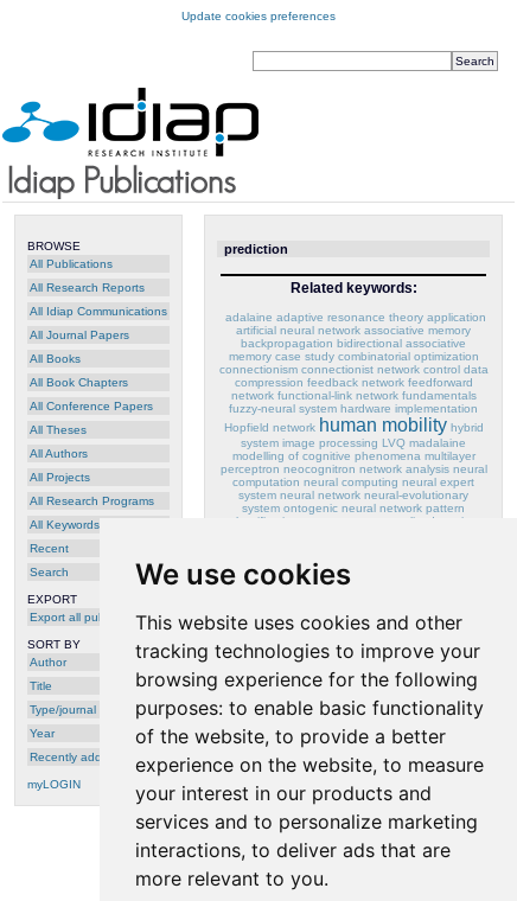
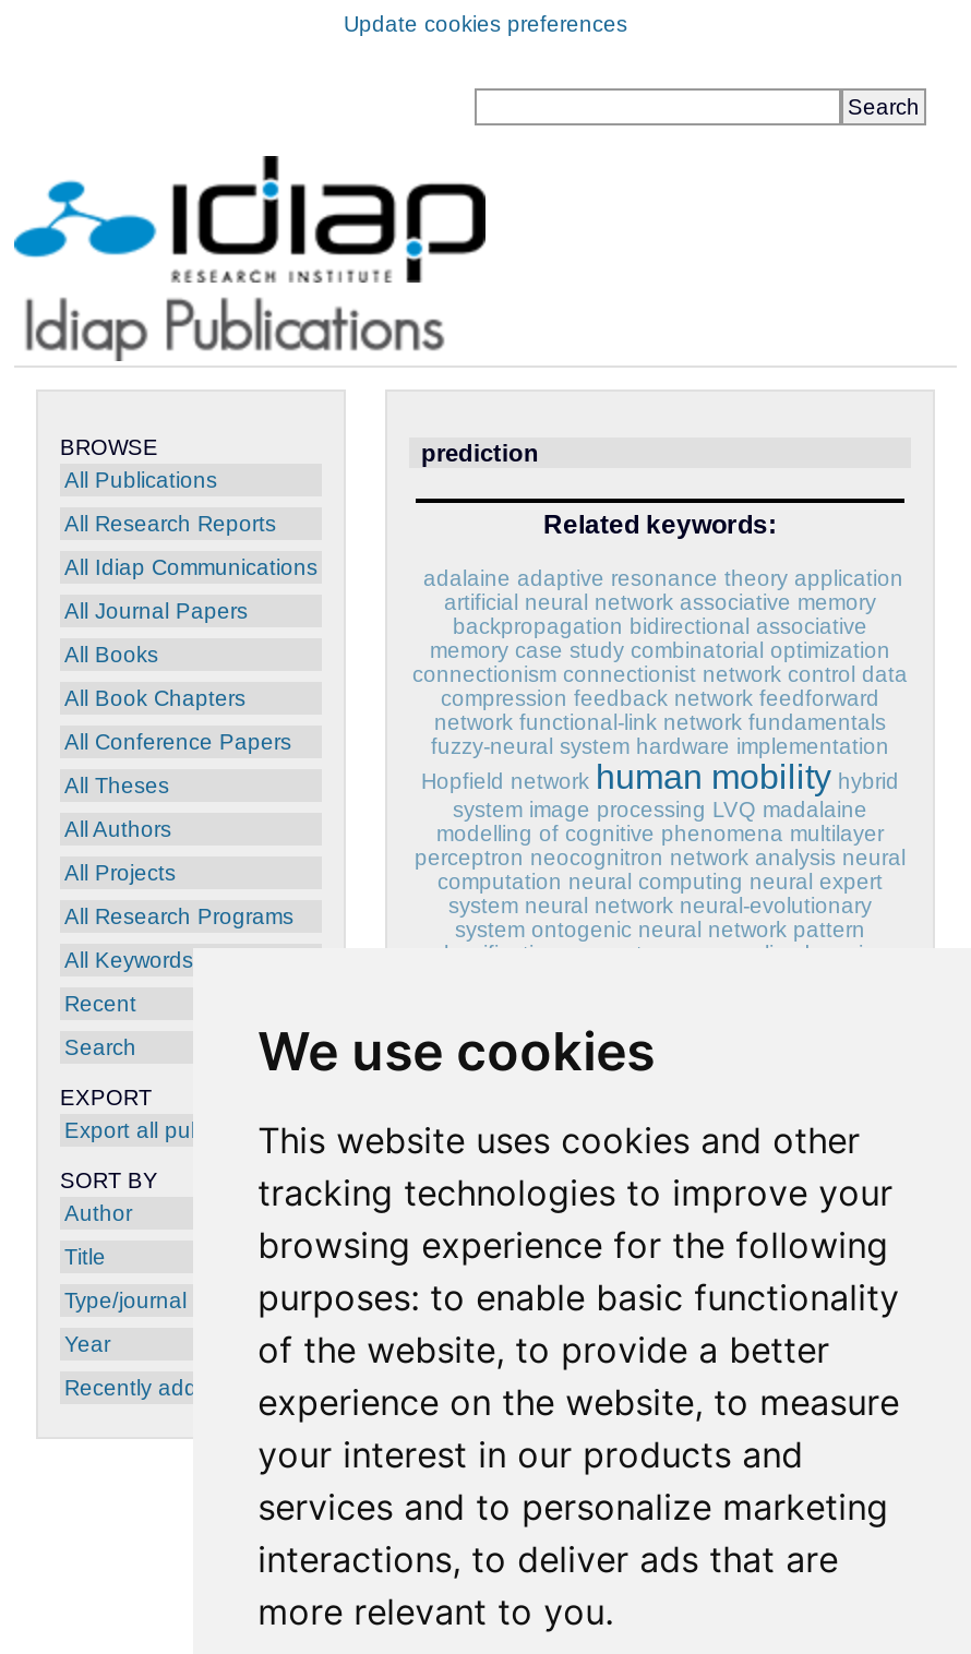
[27,778,81,791] myLOGIN -> none

